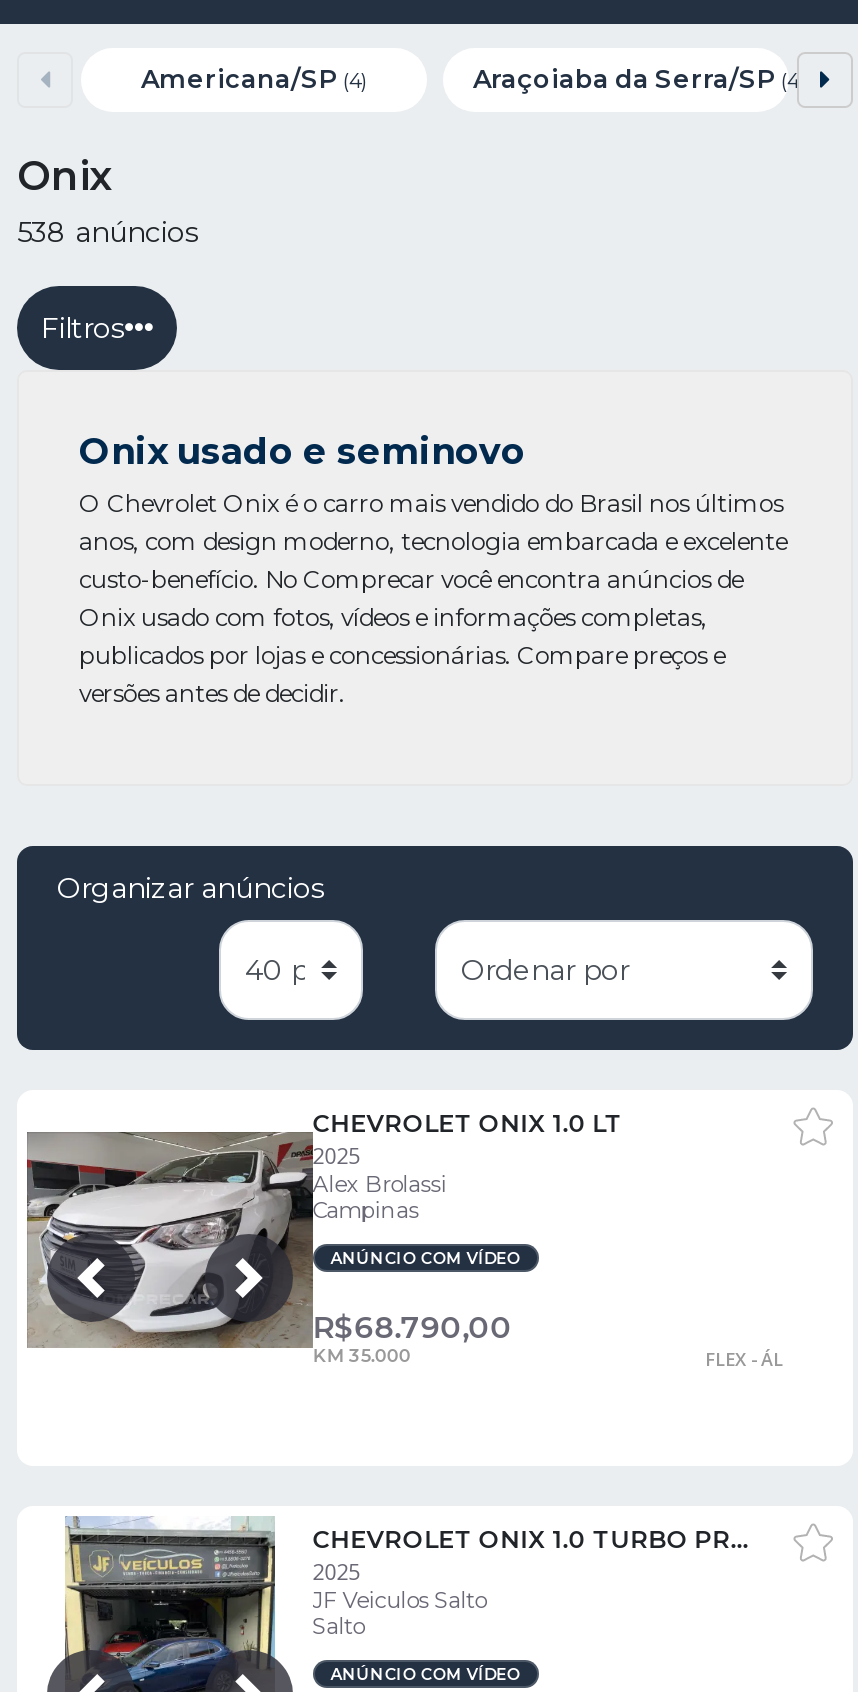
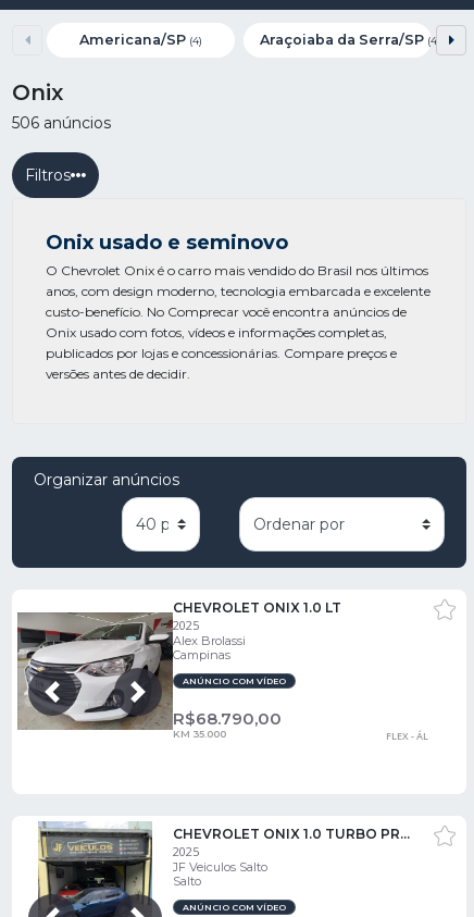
[17,214,199,250] 538 anúncios -> [12,113,111,133] 506 anúncios

